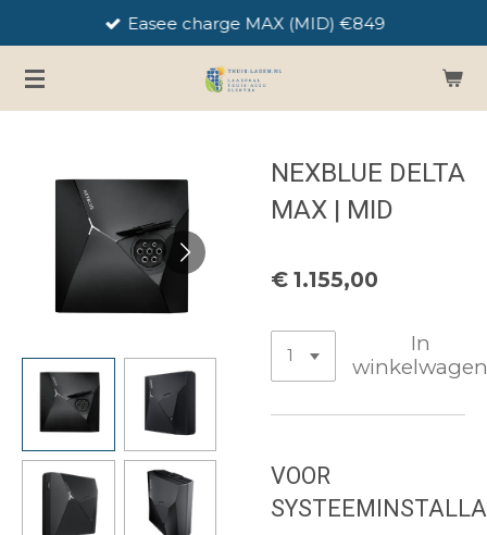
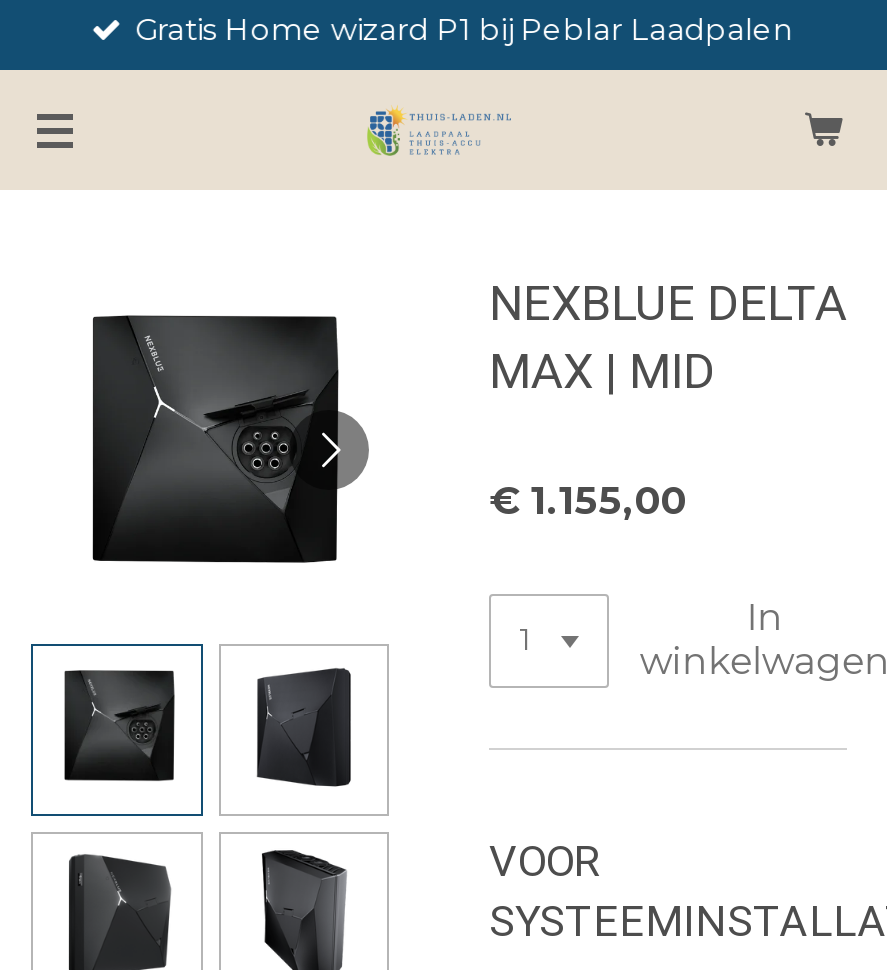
[128,13,386,33] Easee charge MAX (MID) €849 -> [135,9,793,47] Gratis Home wizard P1 bij Peblar Laadpalen

